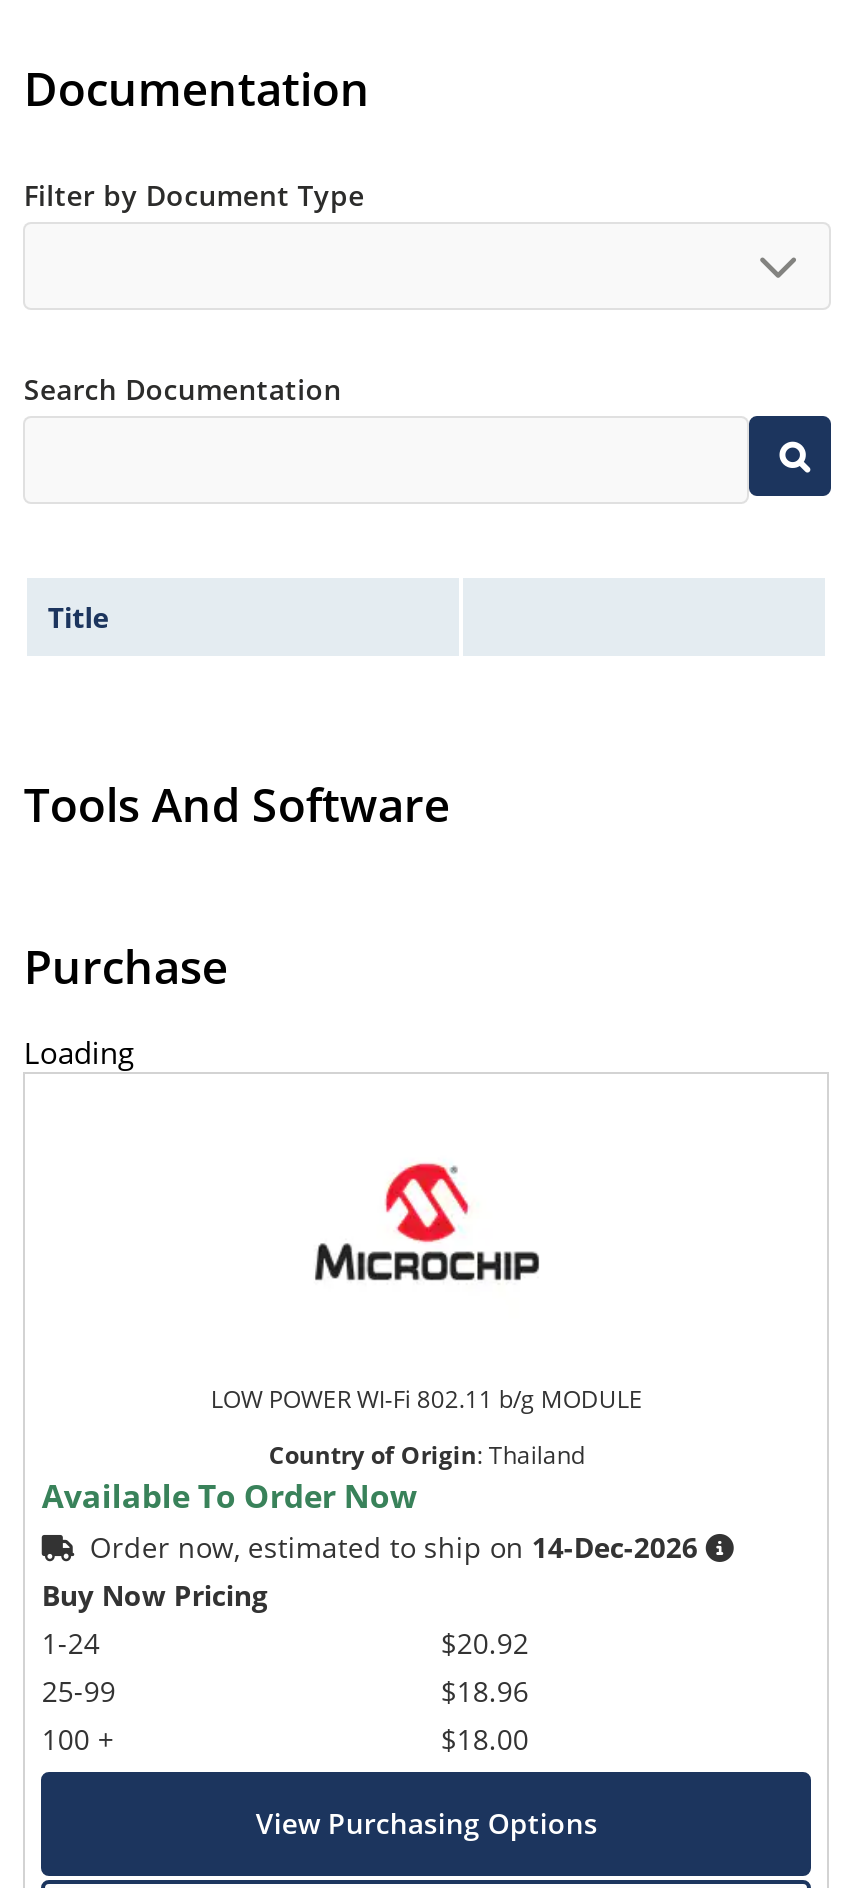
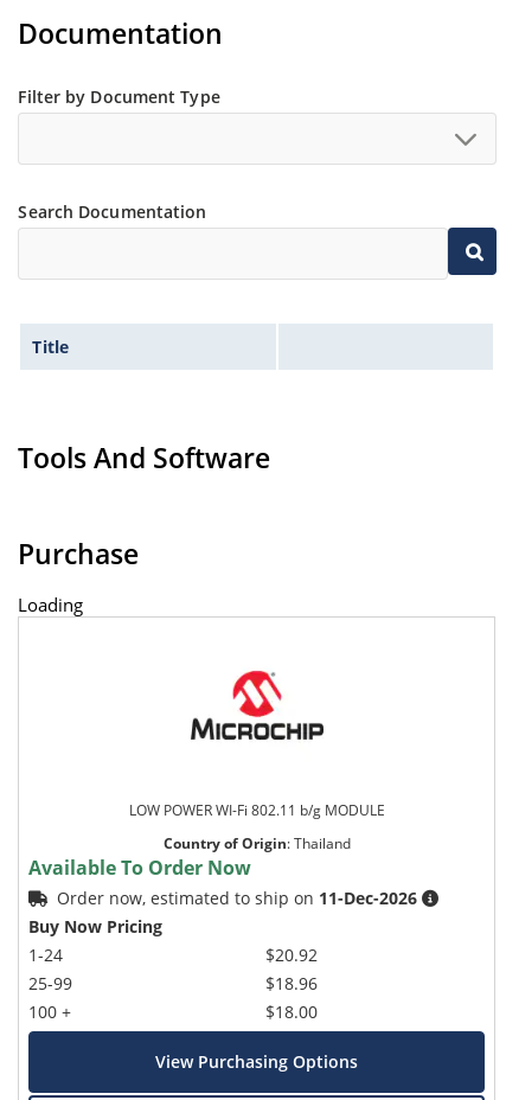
[90,1527,698,1565] Order now, estimated to ship on 14-Dec-2026 -> [57,886,418,909] Order now, estimated to ship on 11-Dec-2026

